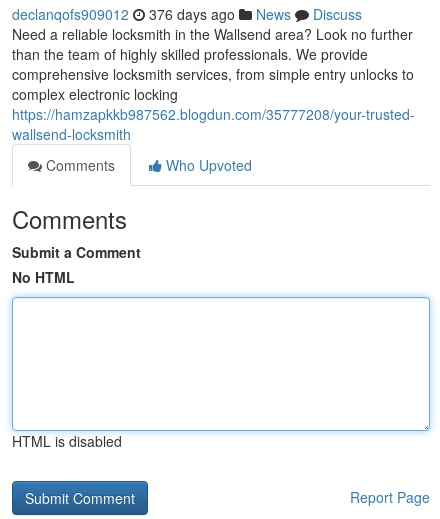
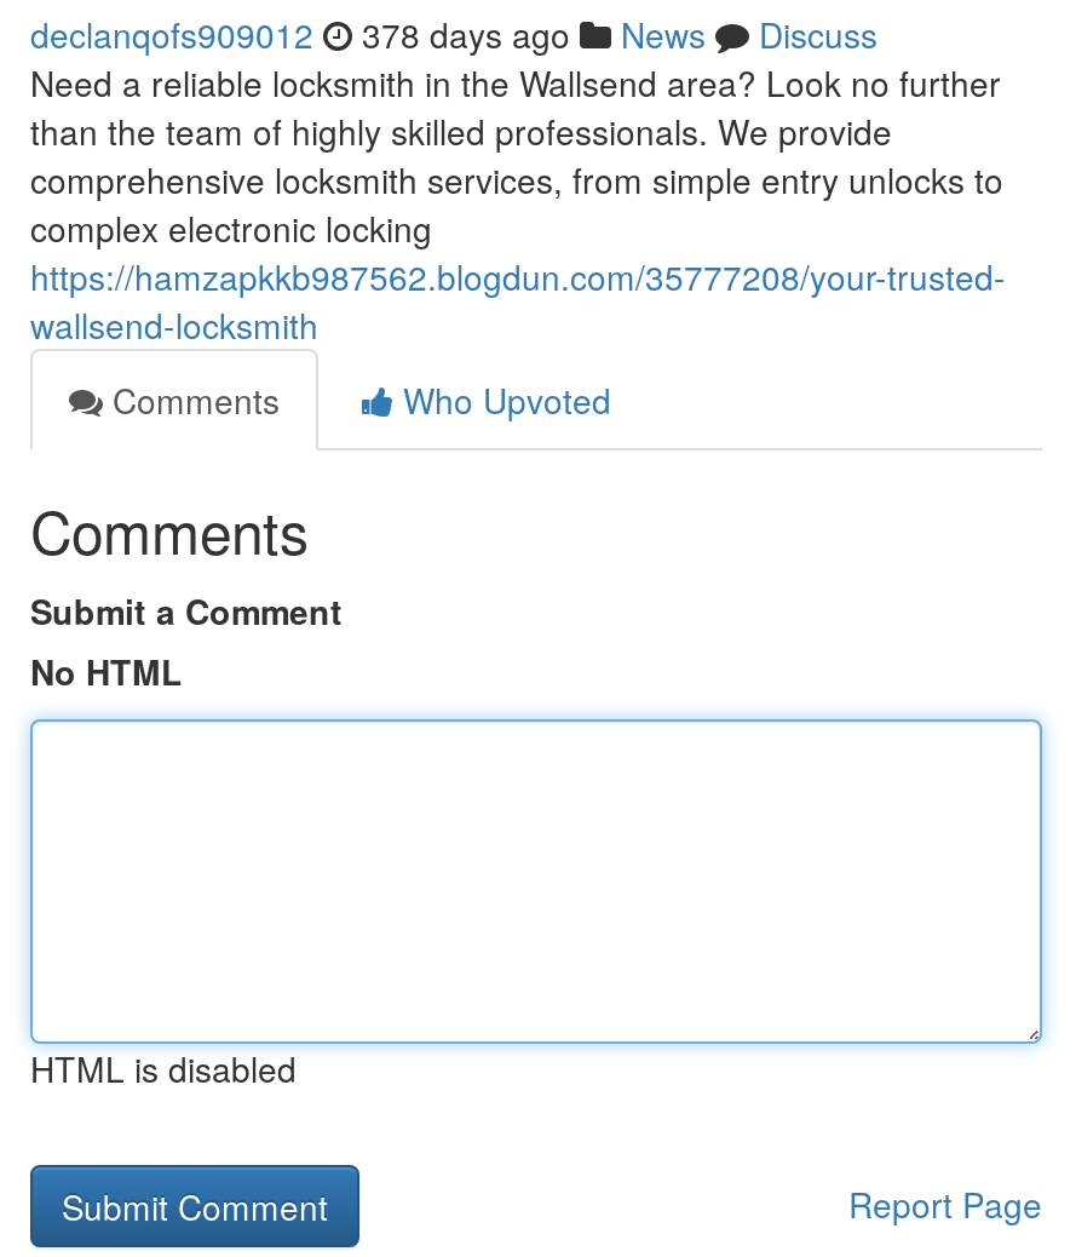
[12,4,362,24] declanqofs909012 376 days ago News Discuss -> [30,10,878,58] declanqofs909012 378 days ago News Discuss

